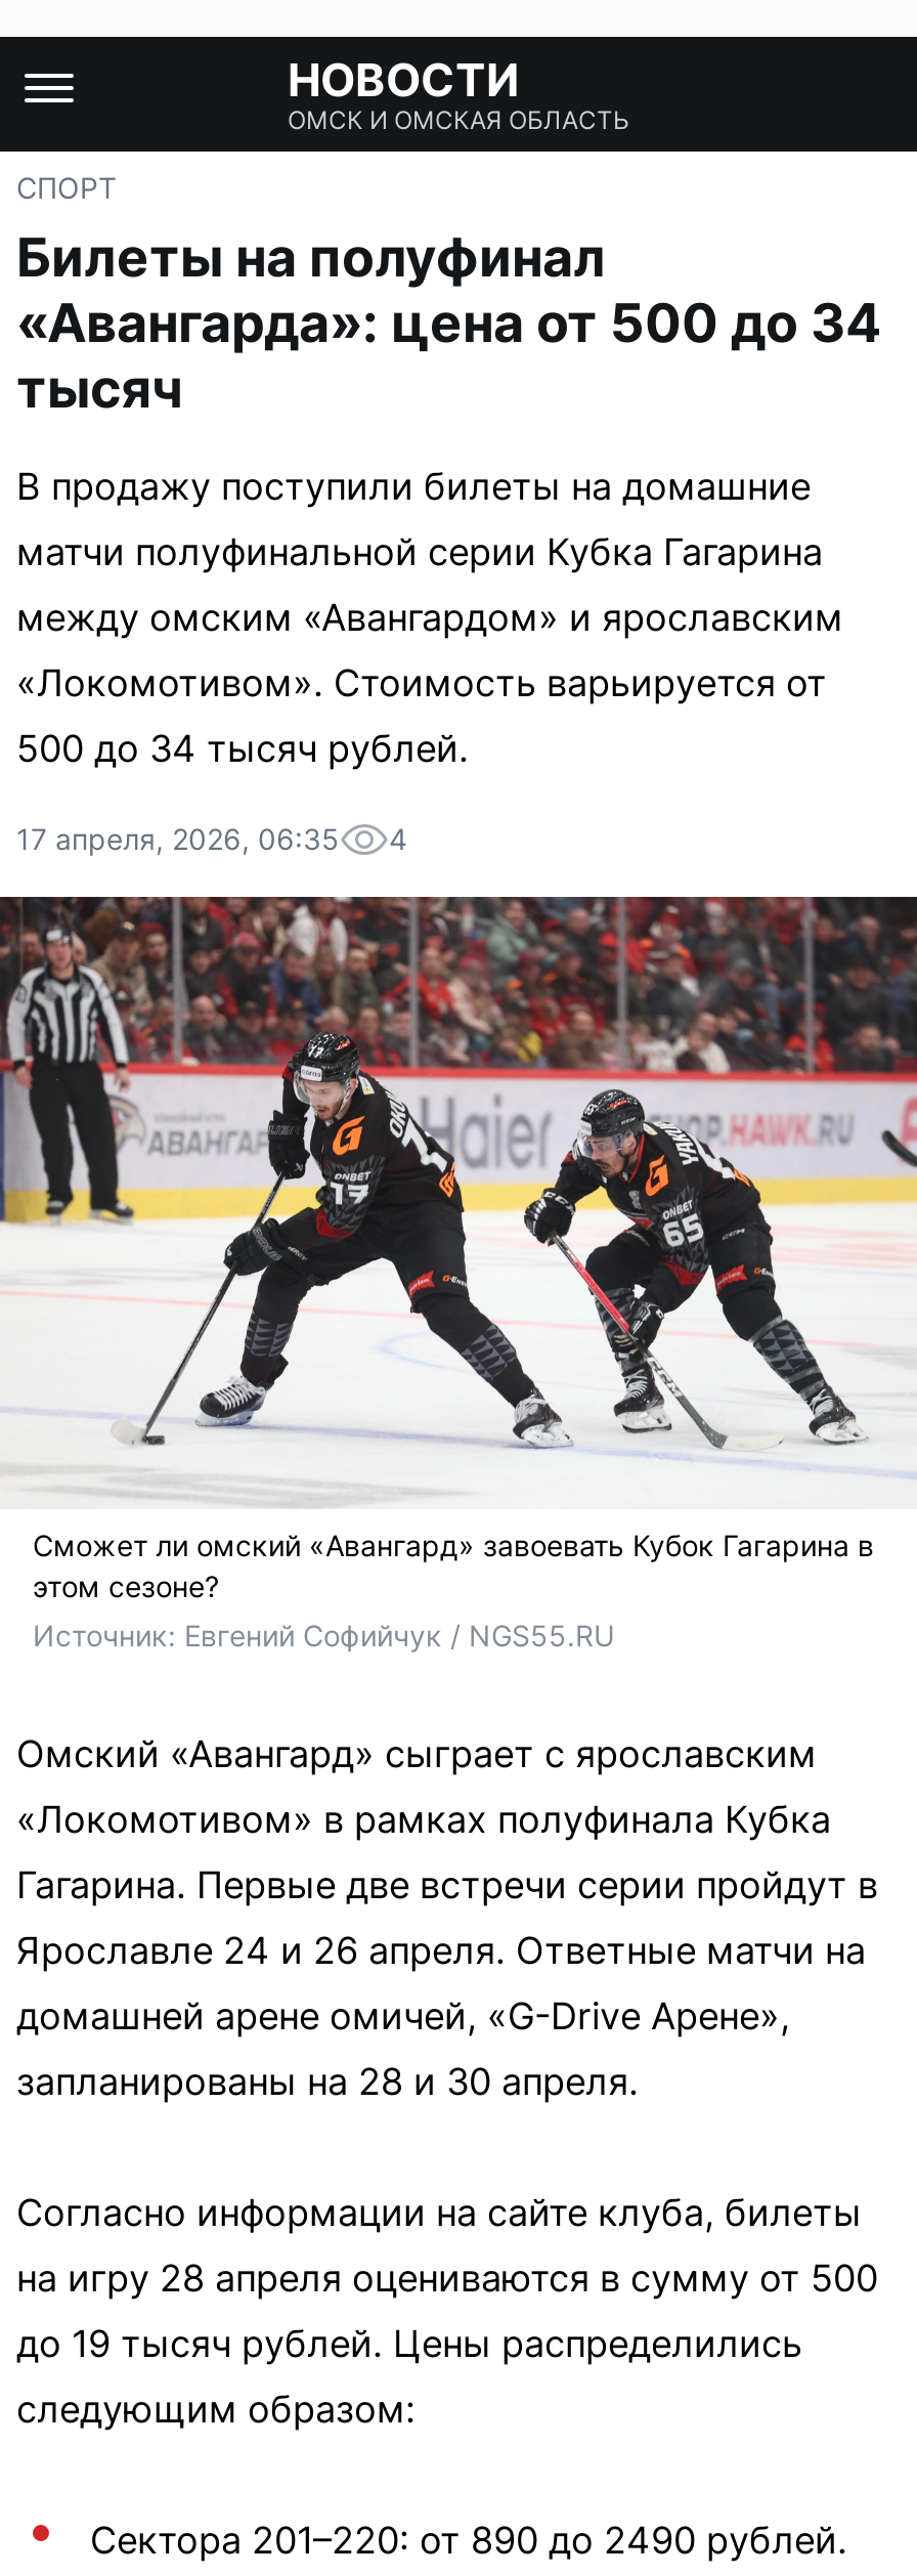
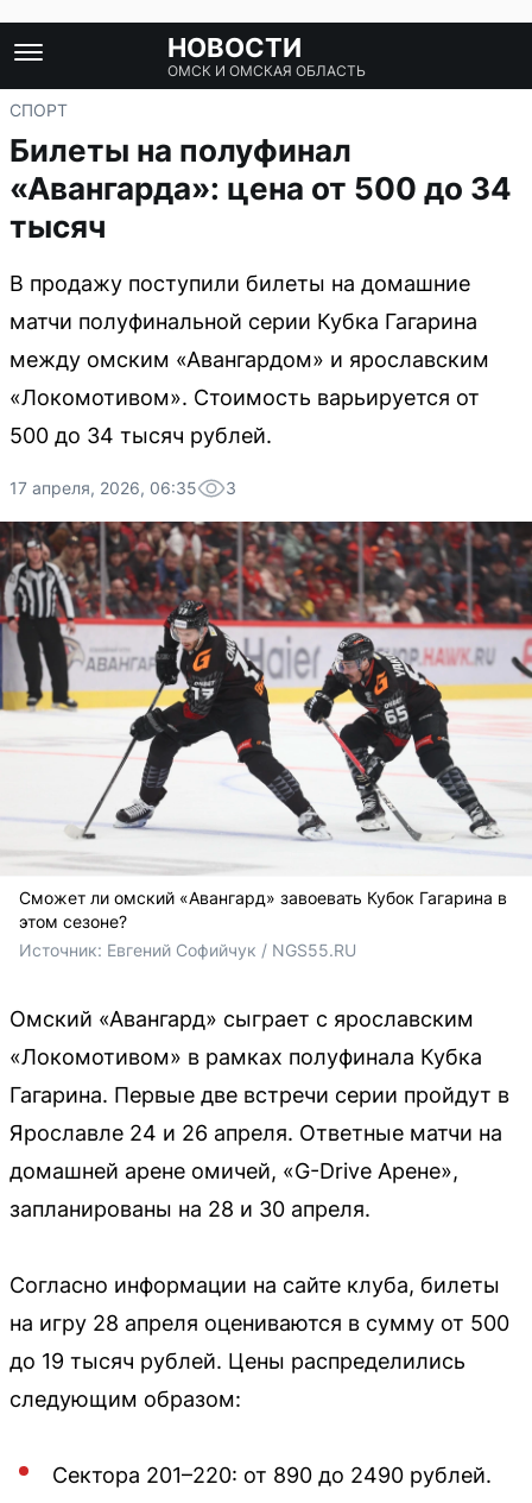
[16,821,407,856] 17 апреля, 2026, 06:35 4 -> [9,478,236,498] 17 апреля, 2026, 06:35 3

